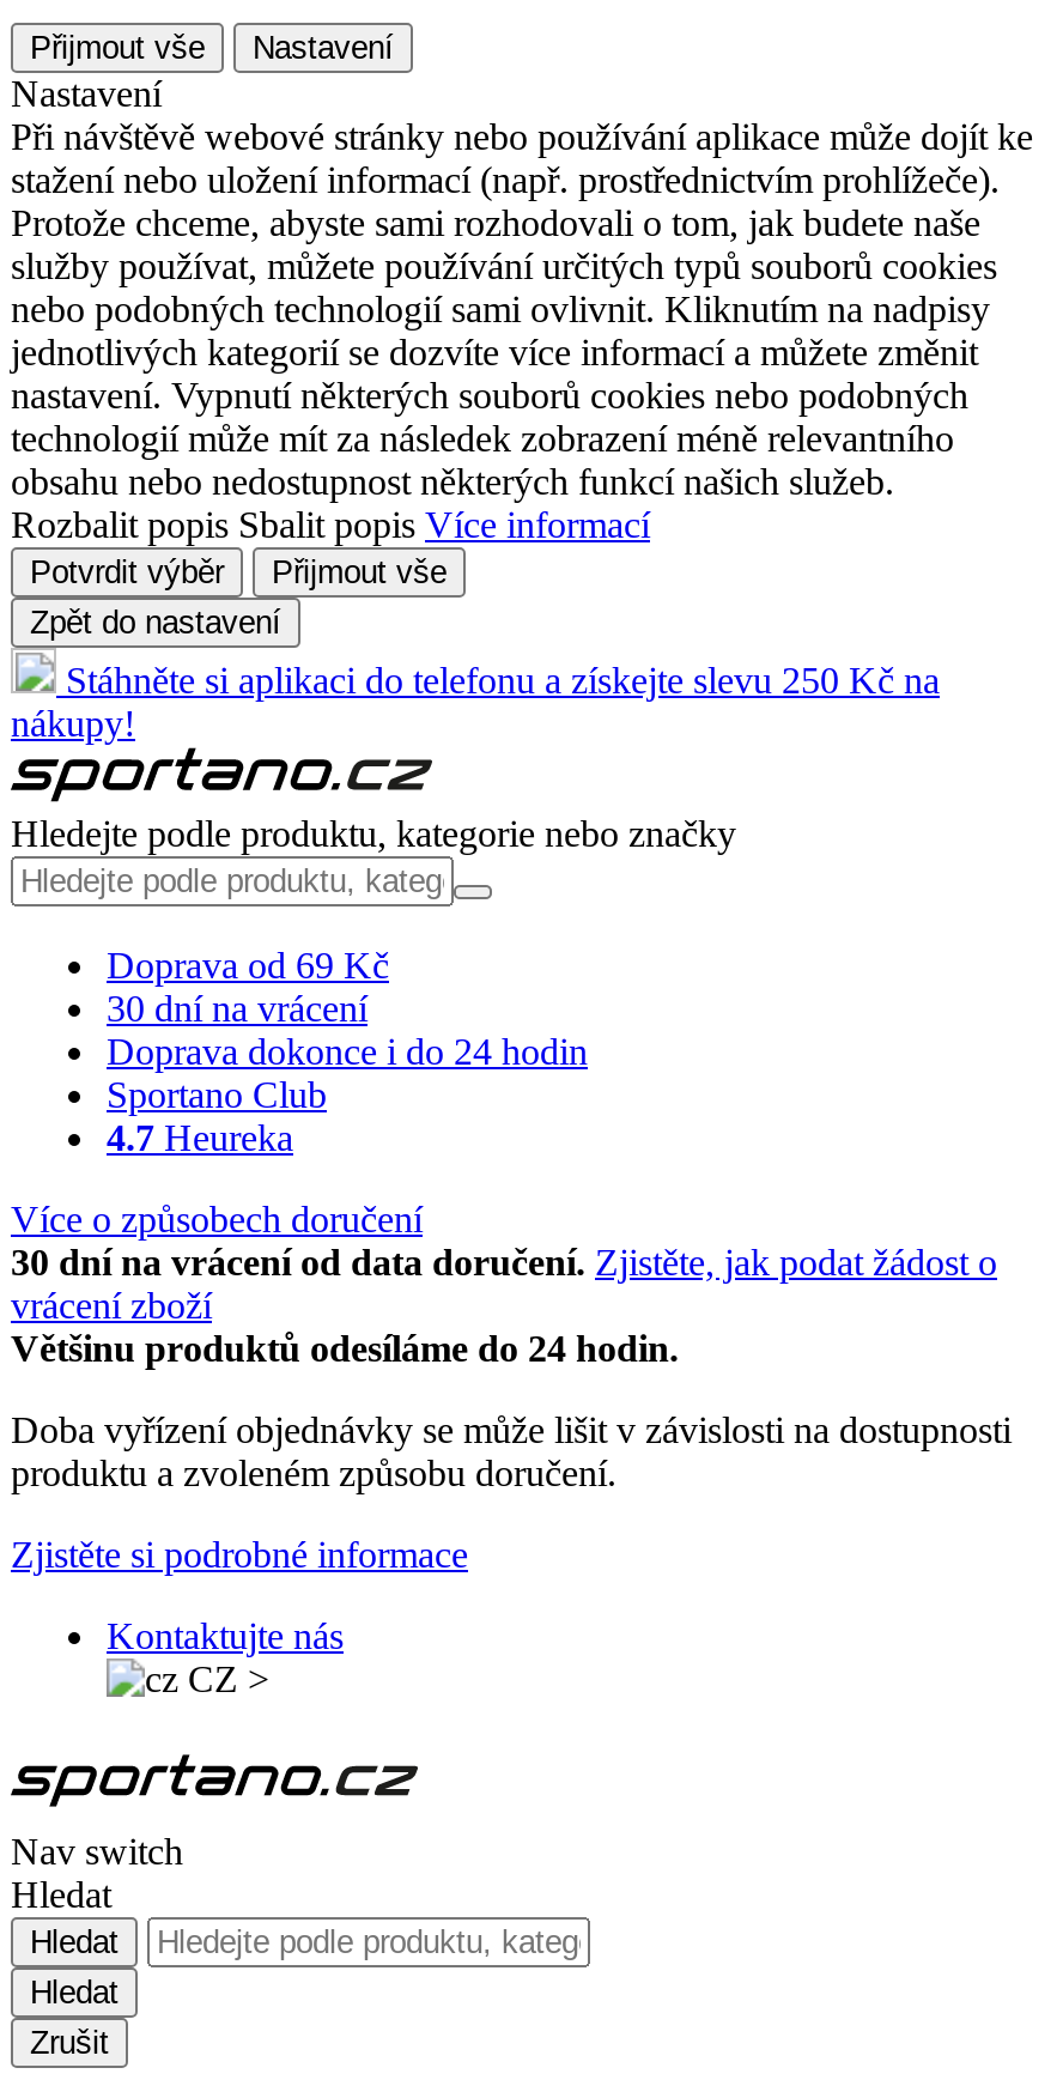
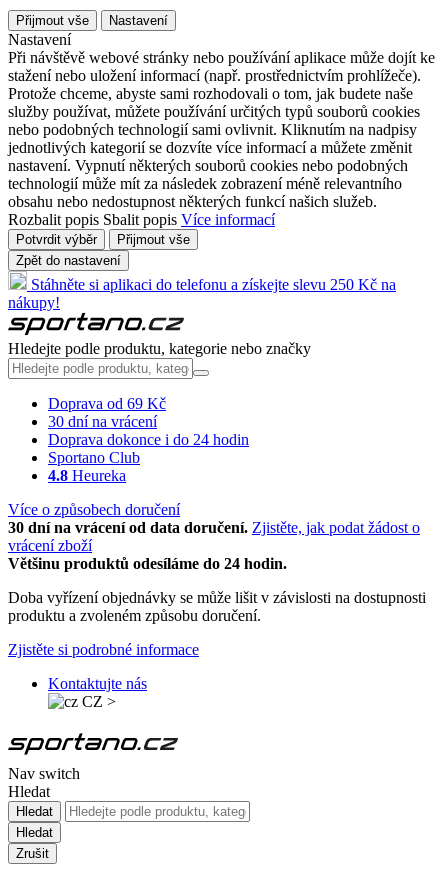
[107,1117,293,1158] 4.7 Heureka -> [48,467,126,484] 4.8 Heureka

